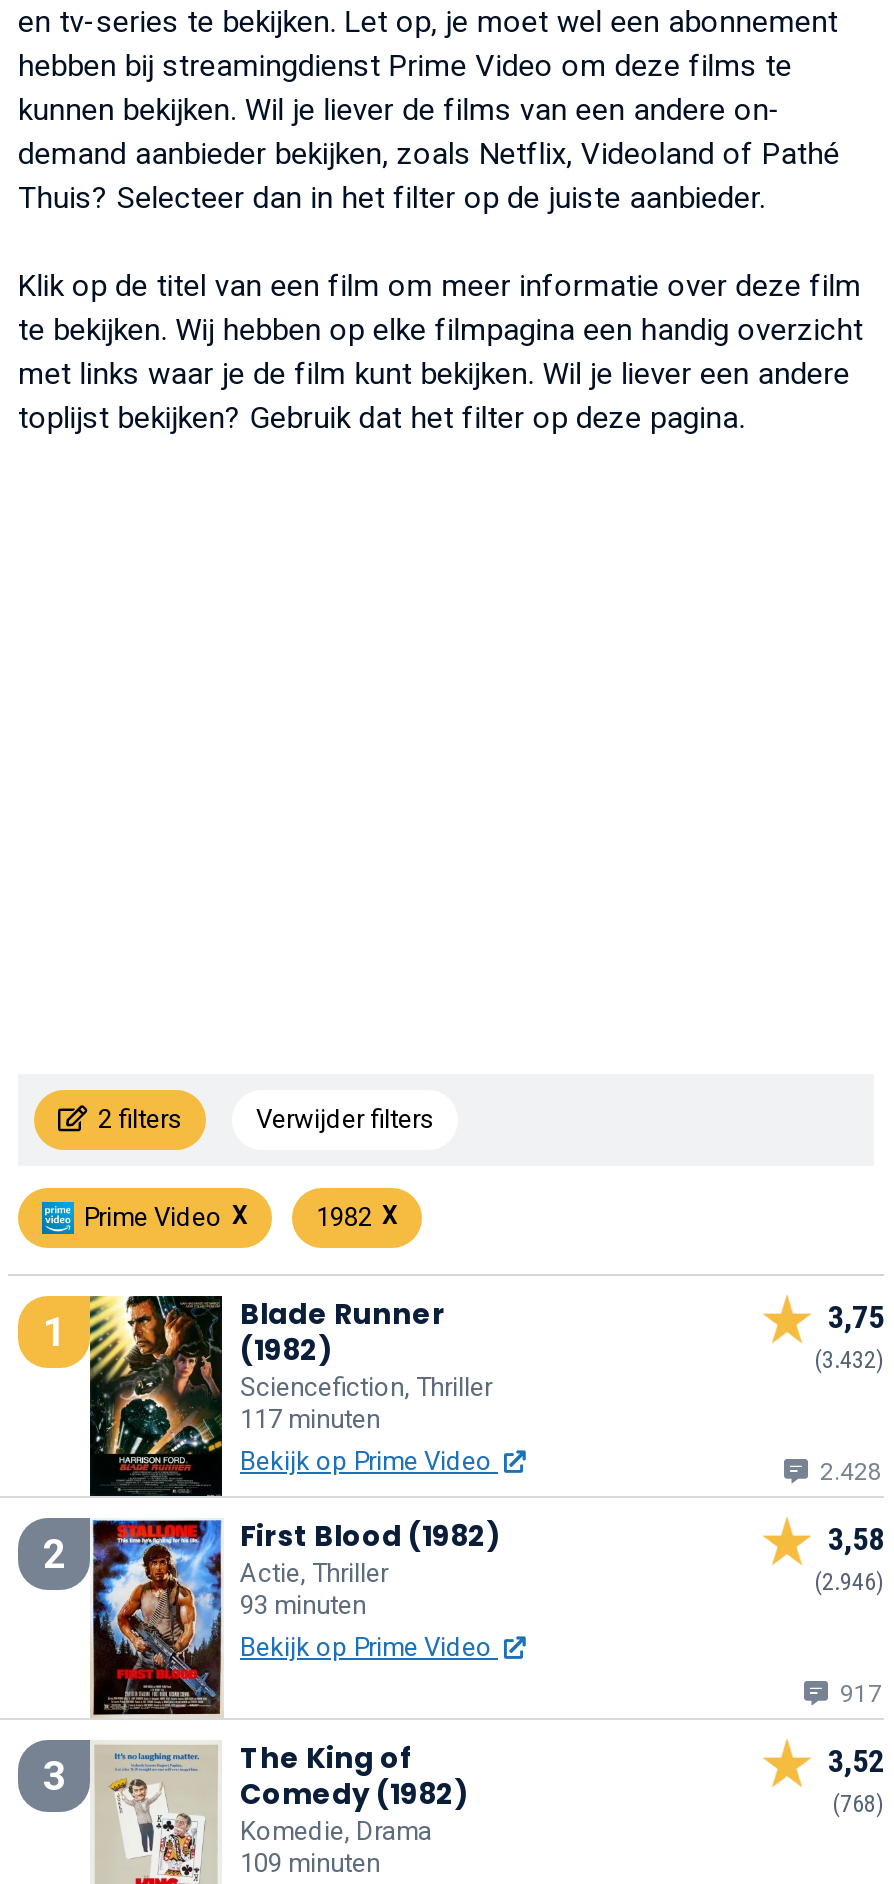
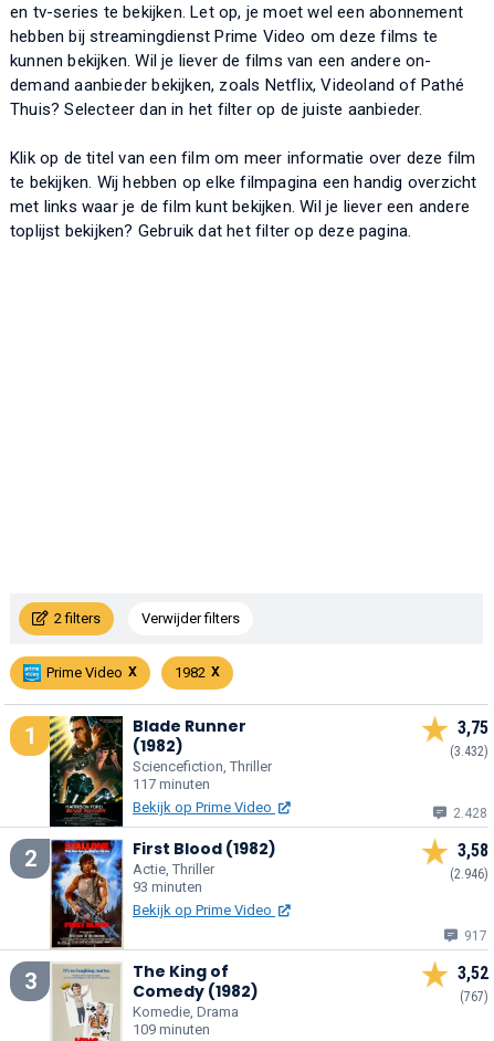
[832,1790,884,1818] (768) -> [460,989,488,1004] (767)

